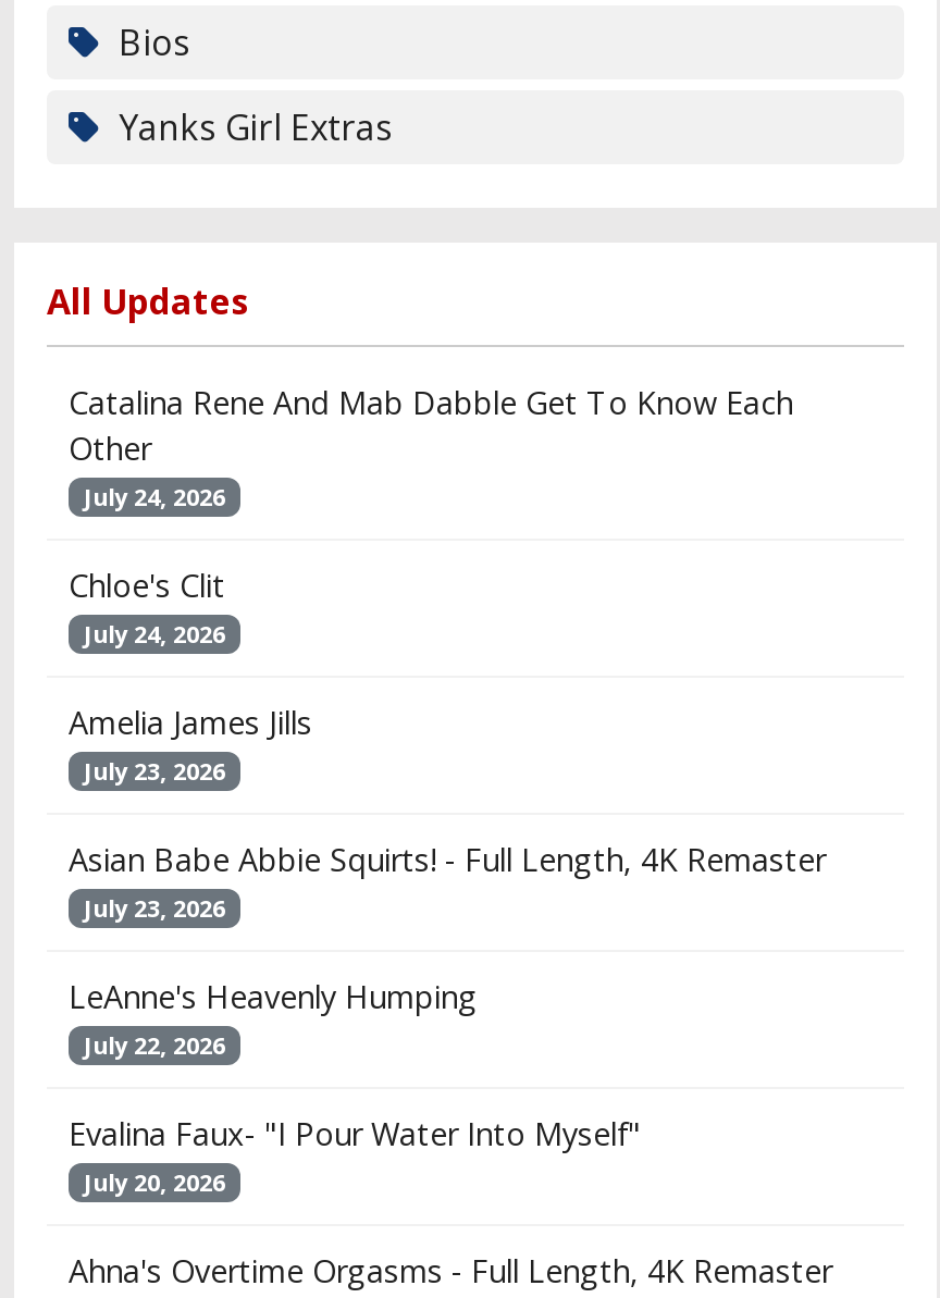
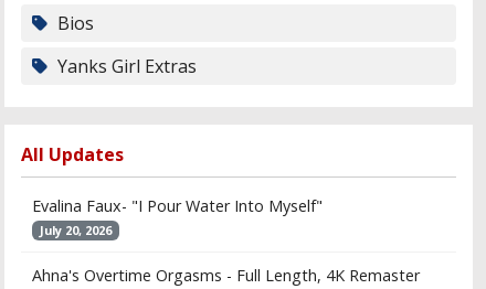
[69,382,826,1061] Catalina Rene And Mab Dabble Get To Know Each | Other | July 24, 2026 | Chloe's Clit | July 24, 2026 | Amelia James Jills | July 23, 2026 | Asian Babe Abbie Squirts! - Full Length, 4K Remaster | July 23, 2026 | LeAnne's Heavenly Humping | July 22, 2026 -> none

